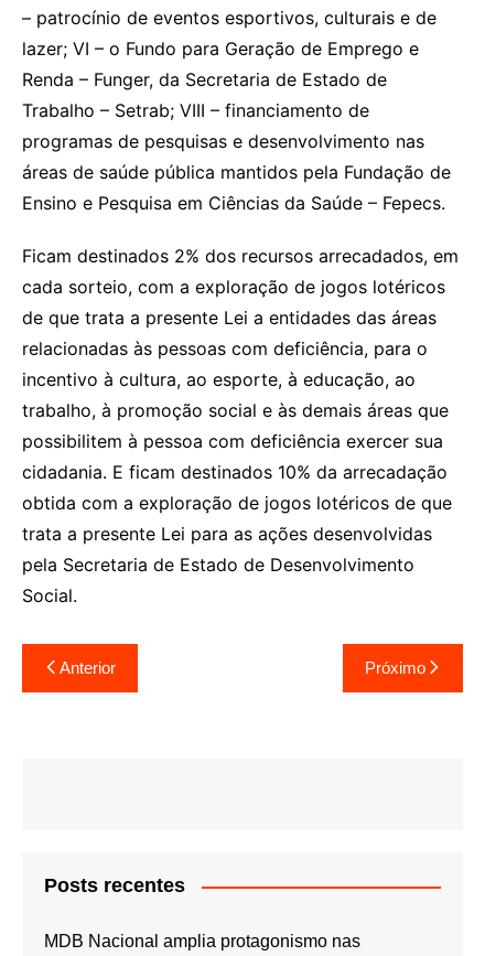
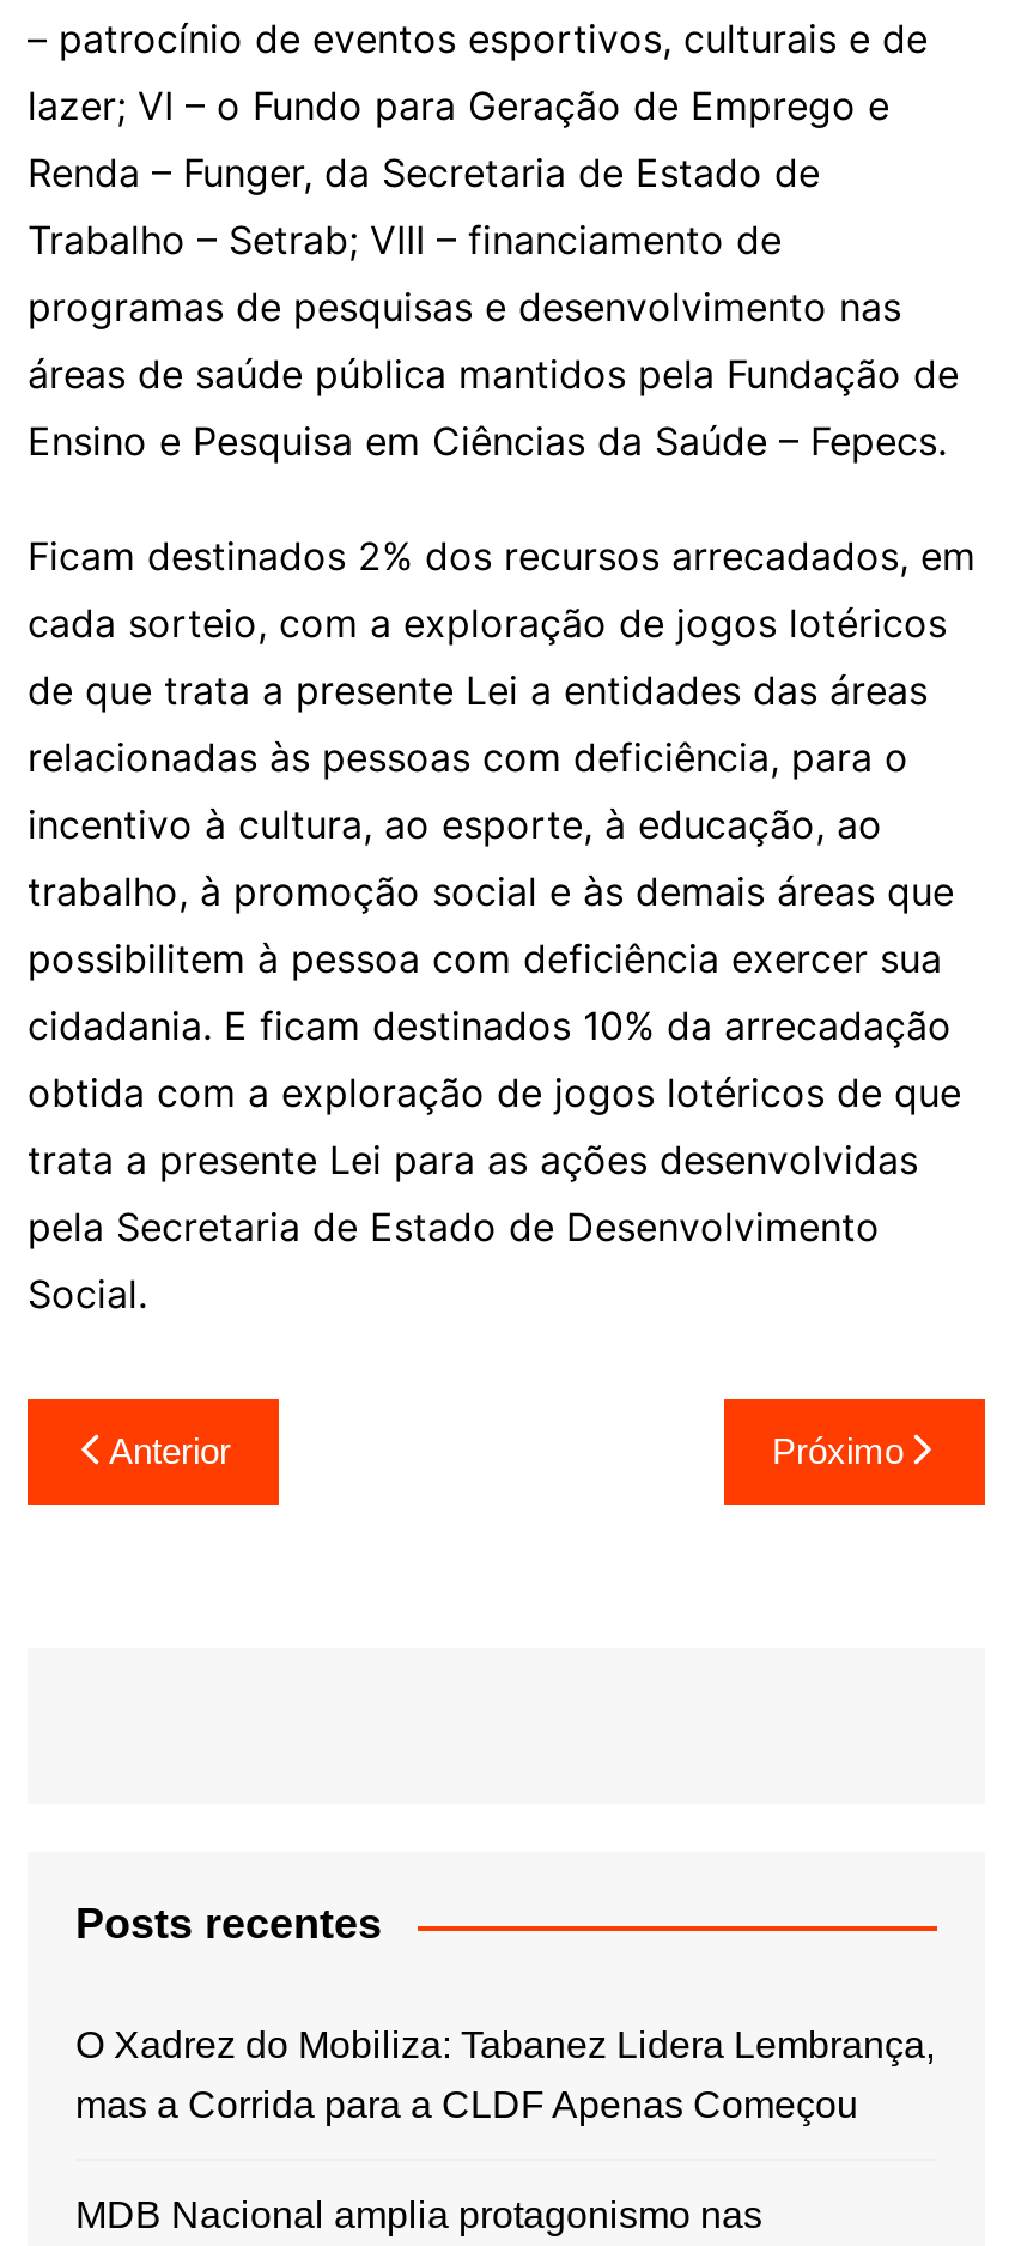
none -> [75,2025,935,2126] O Xadrez do Mobiliza: Tabanez Lidera Lembrança, | mas a Corrida para a CLDF Apenas Começou

